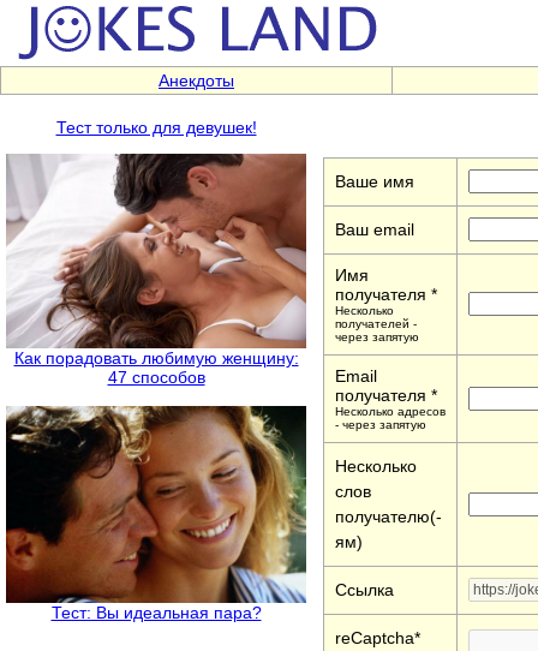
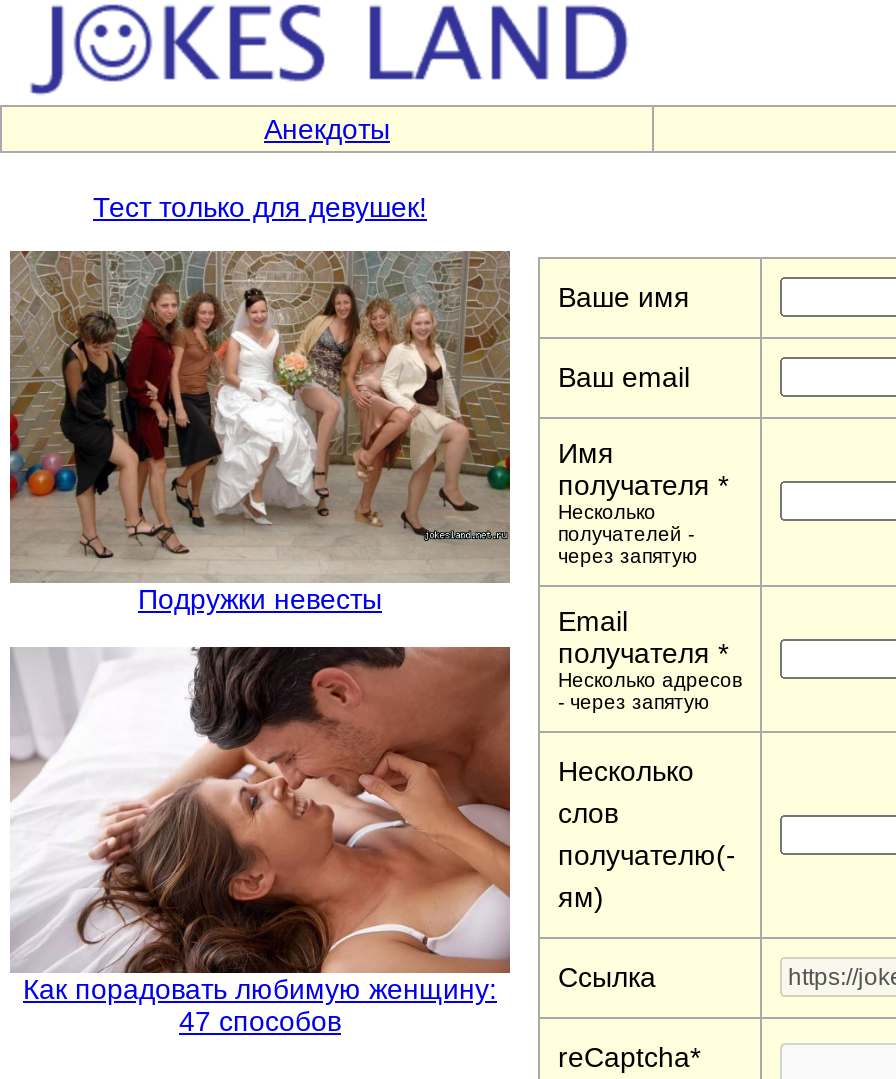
[6,153,307,287] [image] -> [8,249,512,609] [image]
moved [14,349,298,387] -> [23,972,497,1036]: Как порадовать любимую женщину: | 47 способов
none -> [138,584,382,616] Подружки невесты
[5,405,307,607] [image] -> [10,631,512,869] [image]
[51,603,261,622] Тест: Вы идеальная пара? -> none

